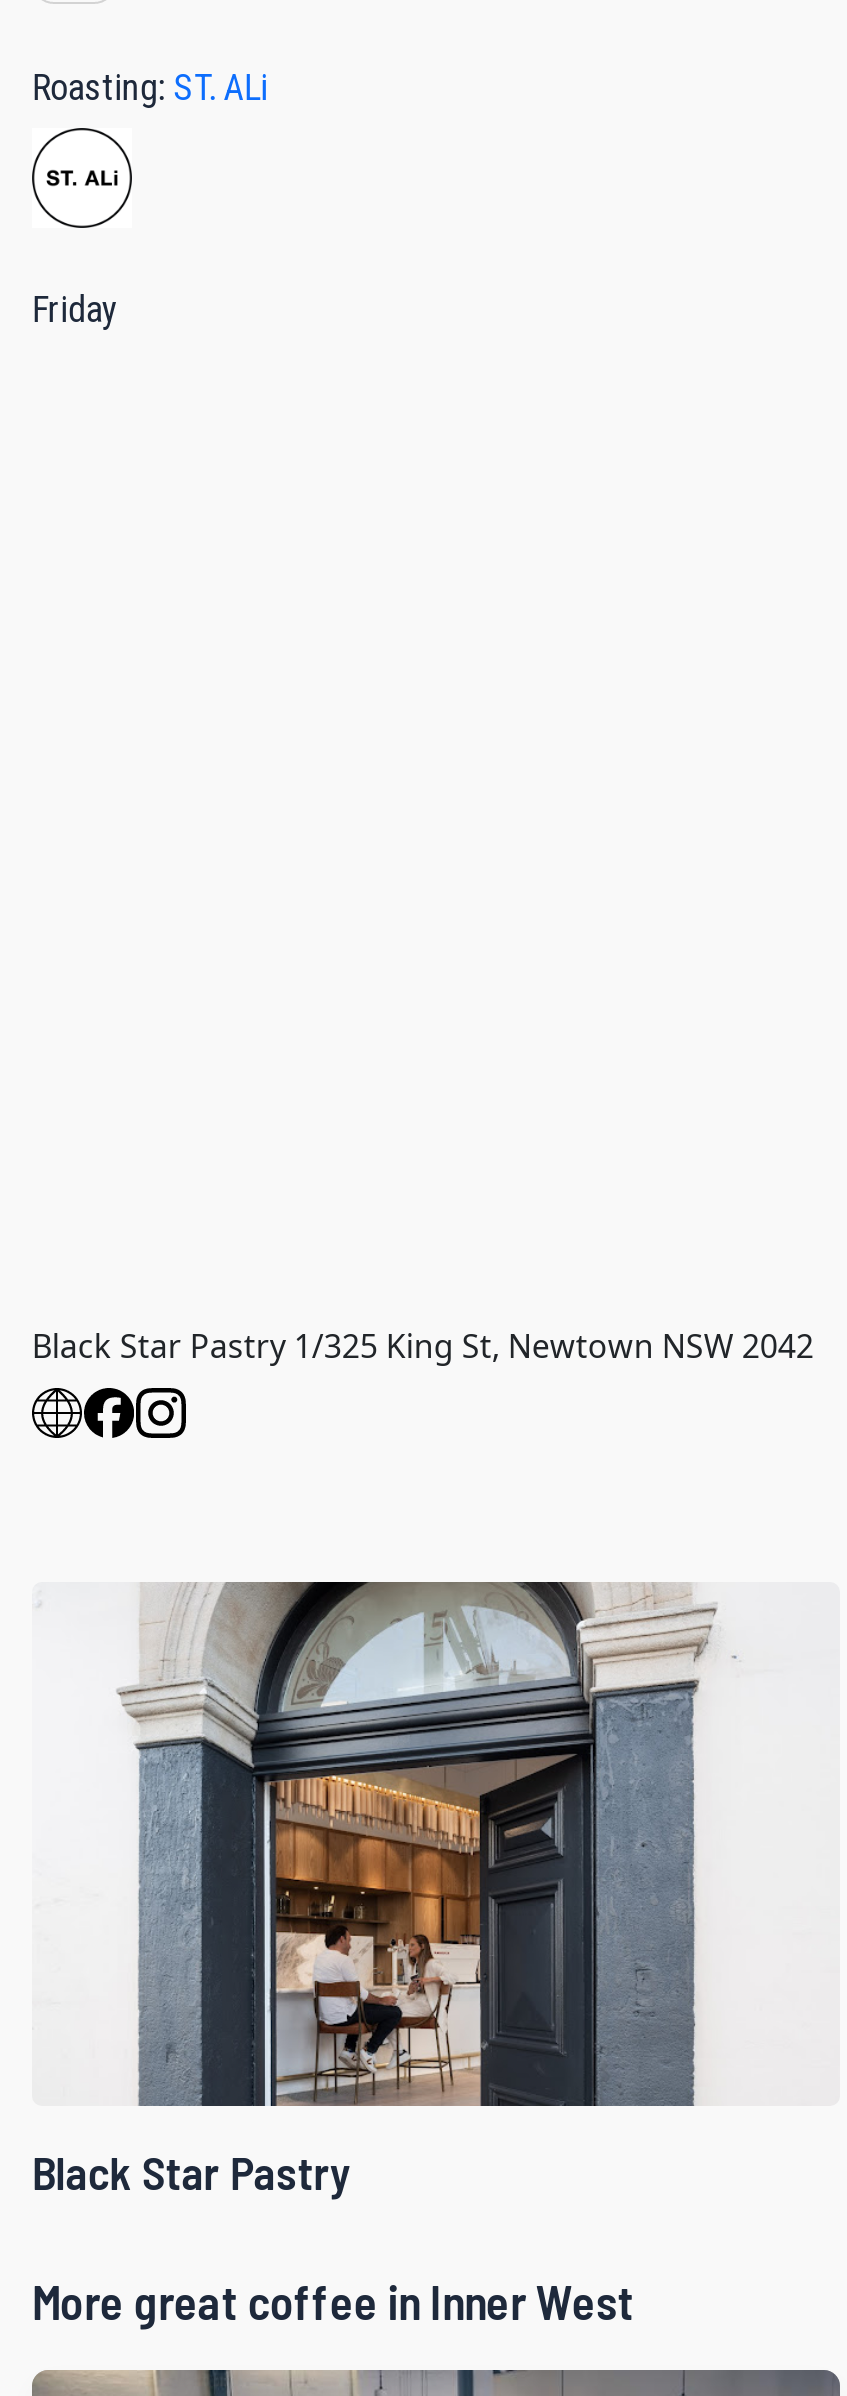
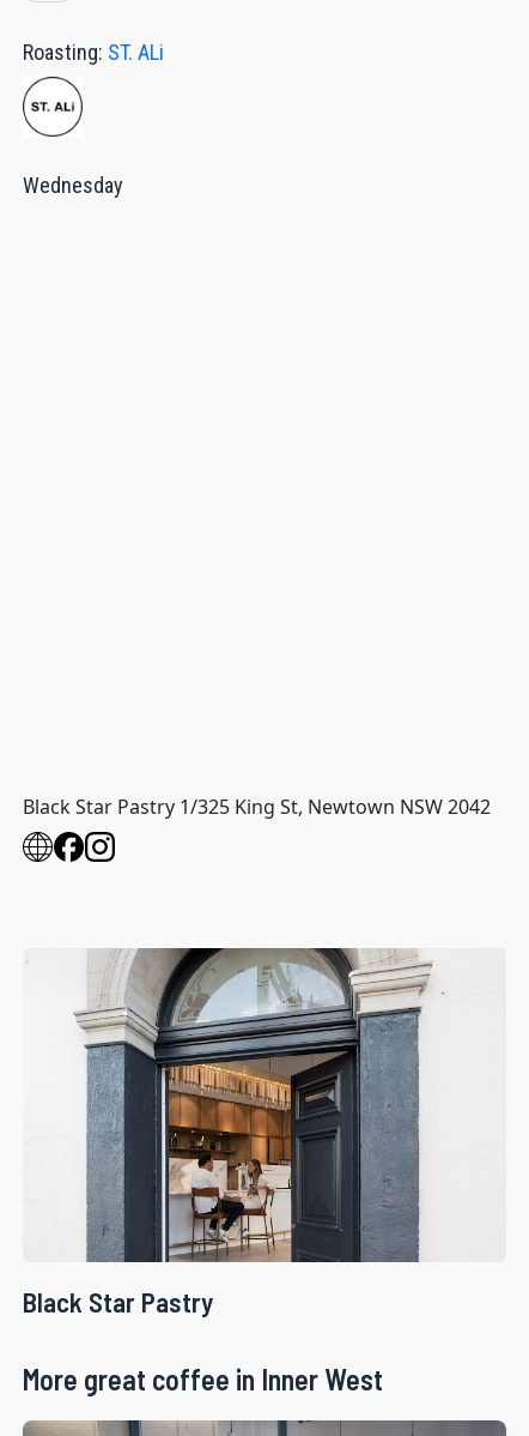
[32,288,118,330] Friday -> [23,173,123,198] Wednesday

